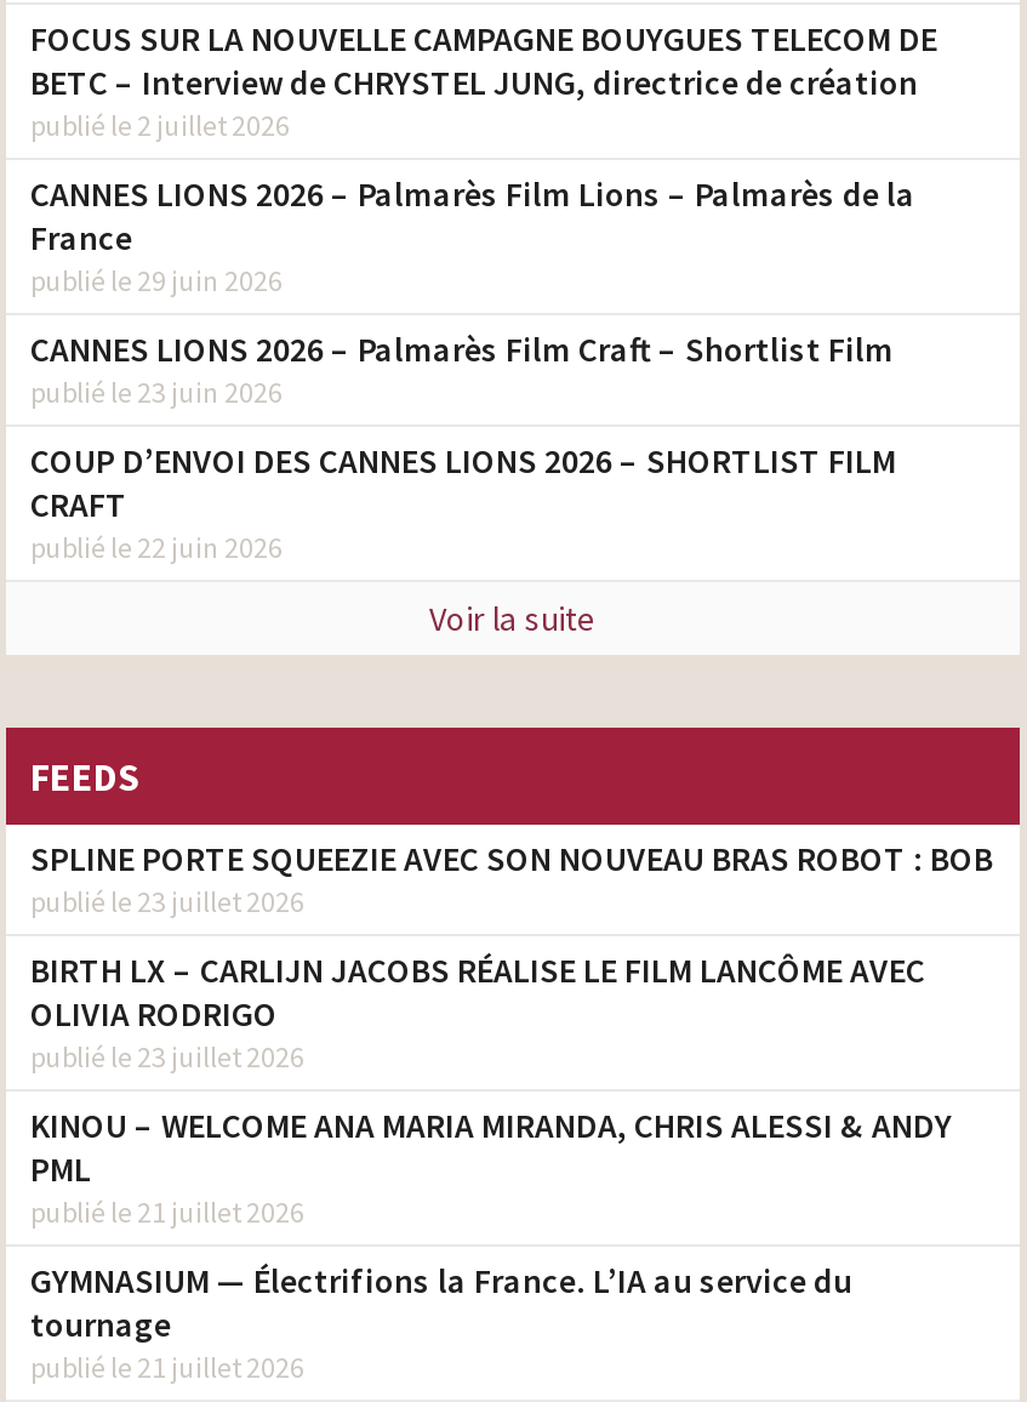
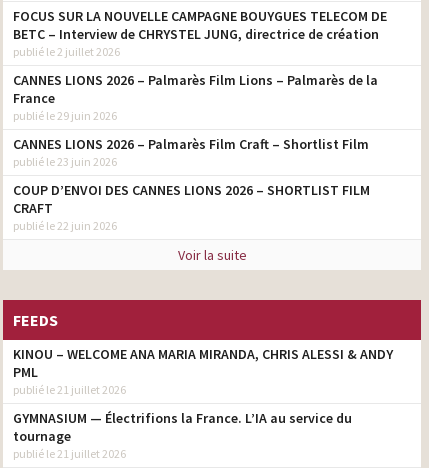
[30,836,993,1074] SPLINE PORTE SQUEEZIE AVEC SON NOUVEAU BRAS ROBOT : BOB | publié le 23 juillet 2026 | BIRTH LX – CARLIJN JACOBS RÉALISE LE FILM LANCÔME AVEC | OLIVIA RODRIGO | publié le 23 juillet 2026 -> none

